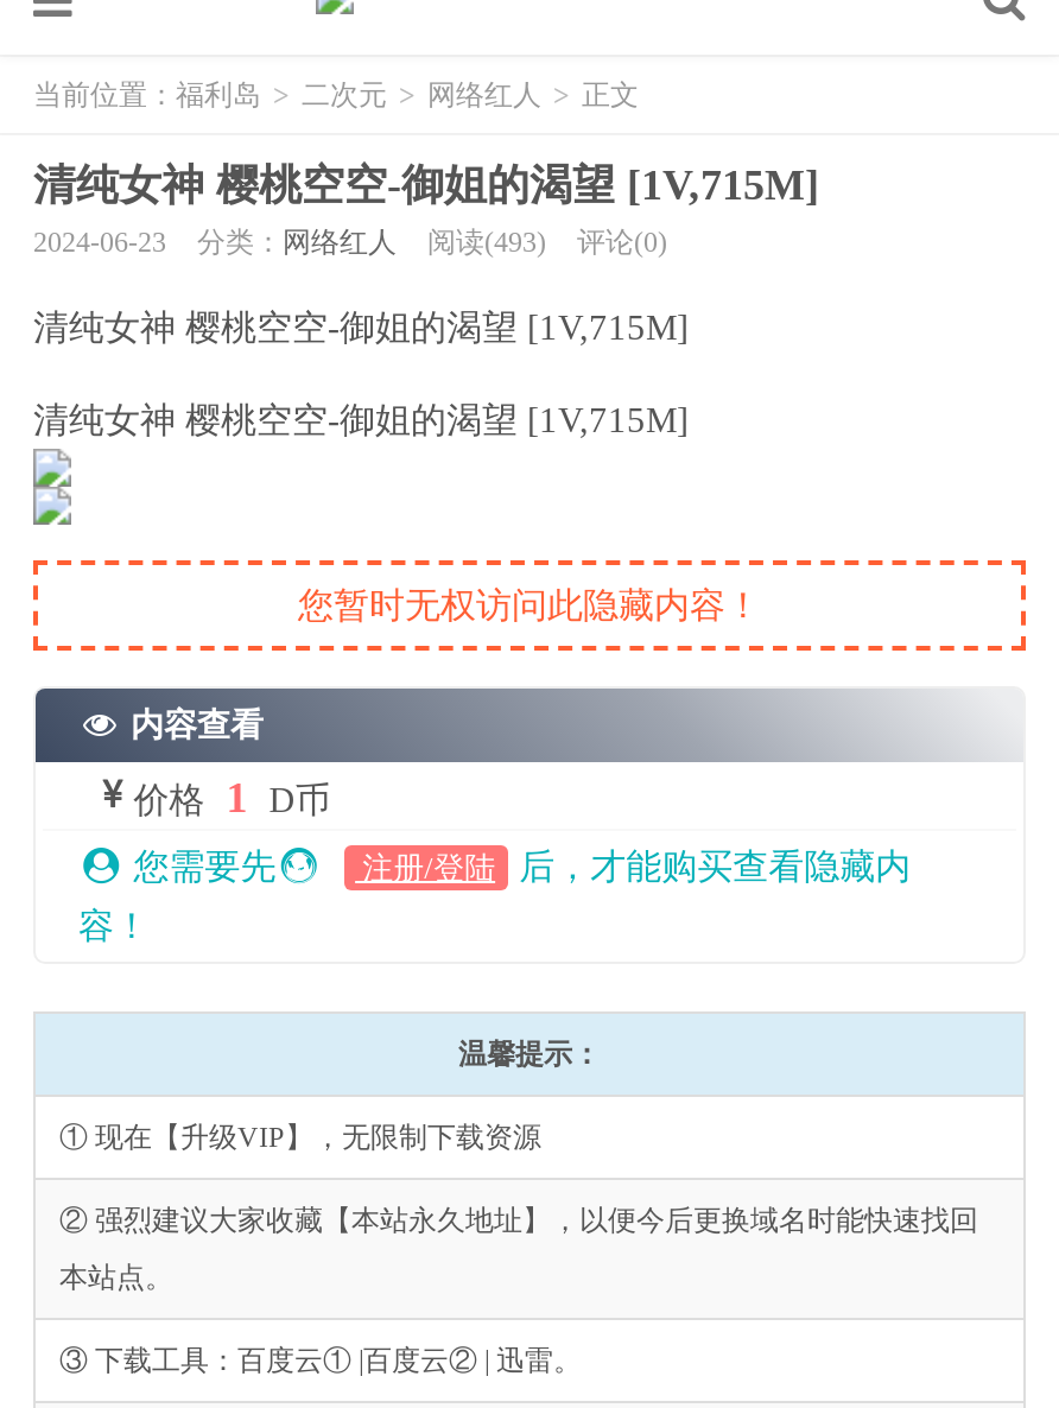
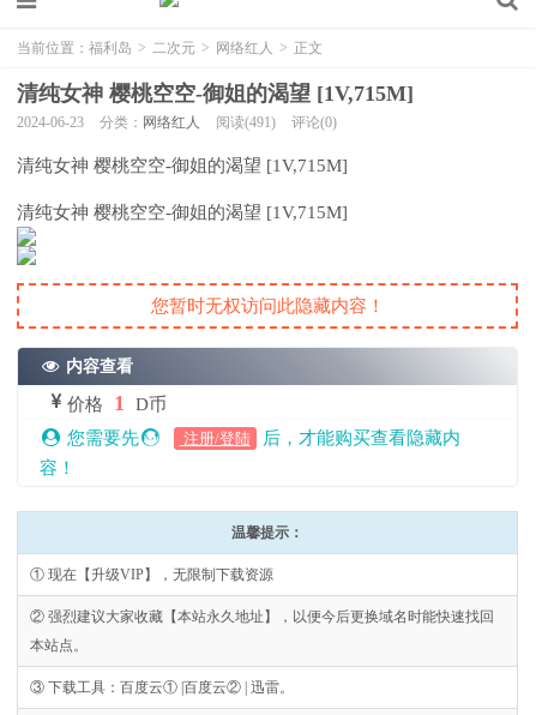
[33,226,667,259] 2024-06-23 分类：网络红人 阅读(493) 评论(0) -> [17,114,337,131] 2024-06-23 分类：网络红人 阅读(491) 评论(0)

